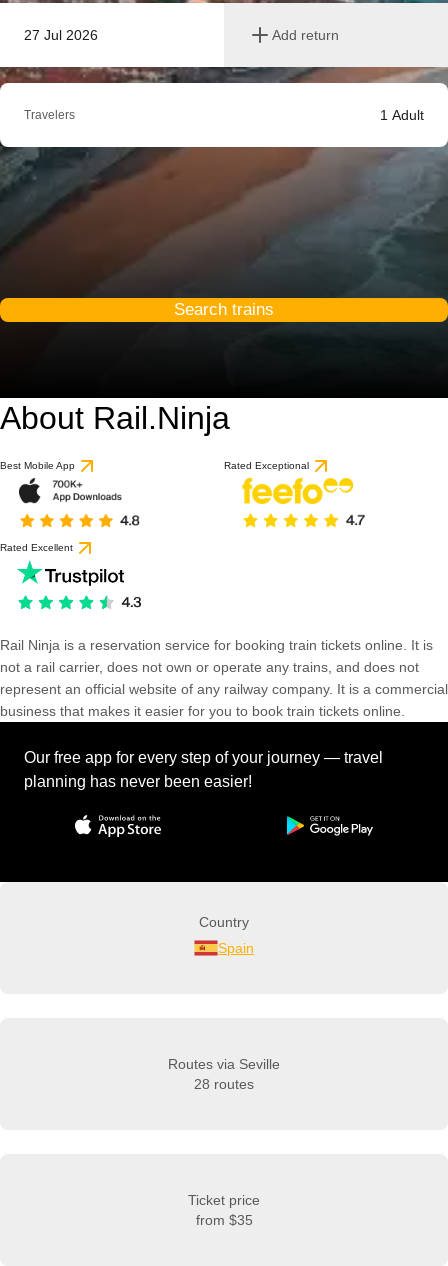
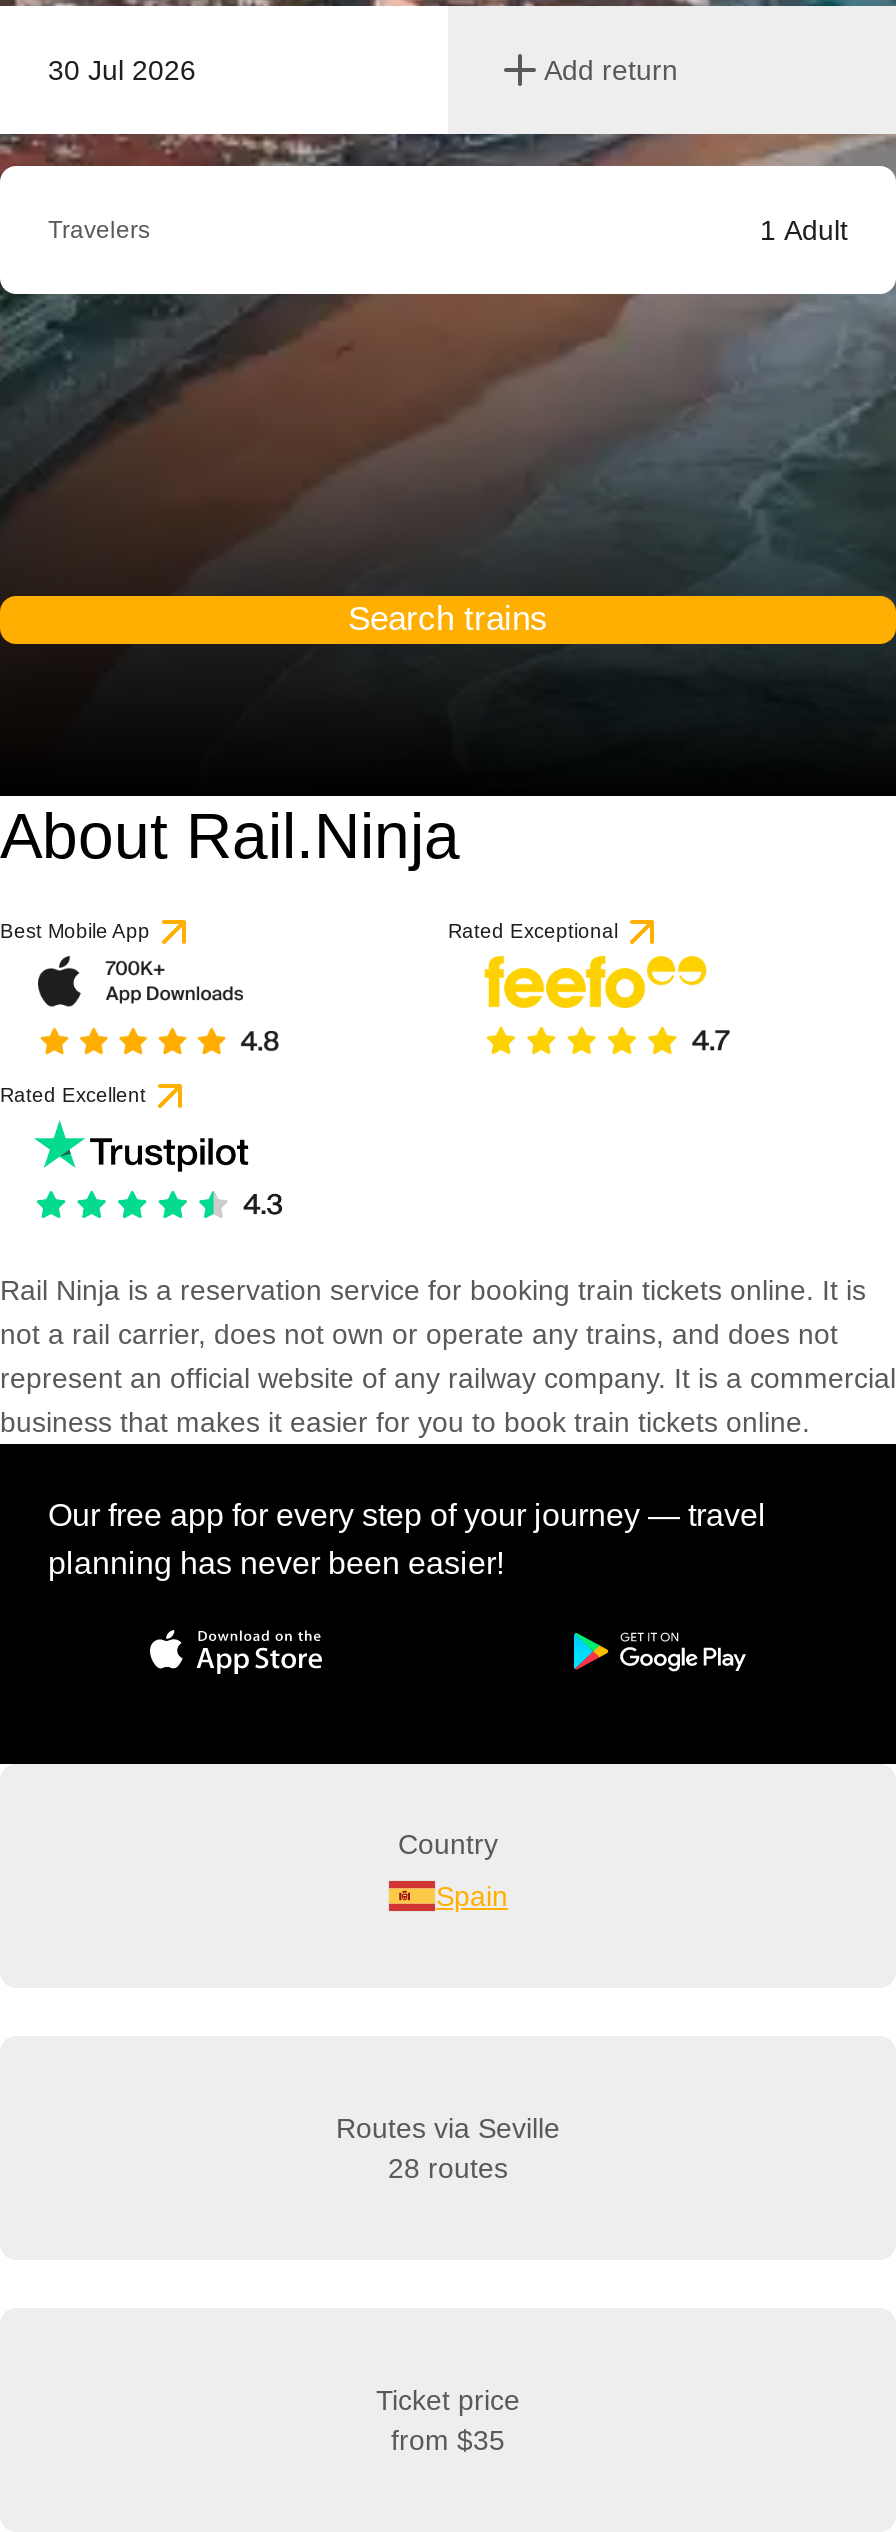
[24,27,98,43] 27 Jul 2026 -> [48,54,196,86] 30 Jul 2026

